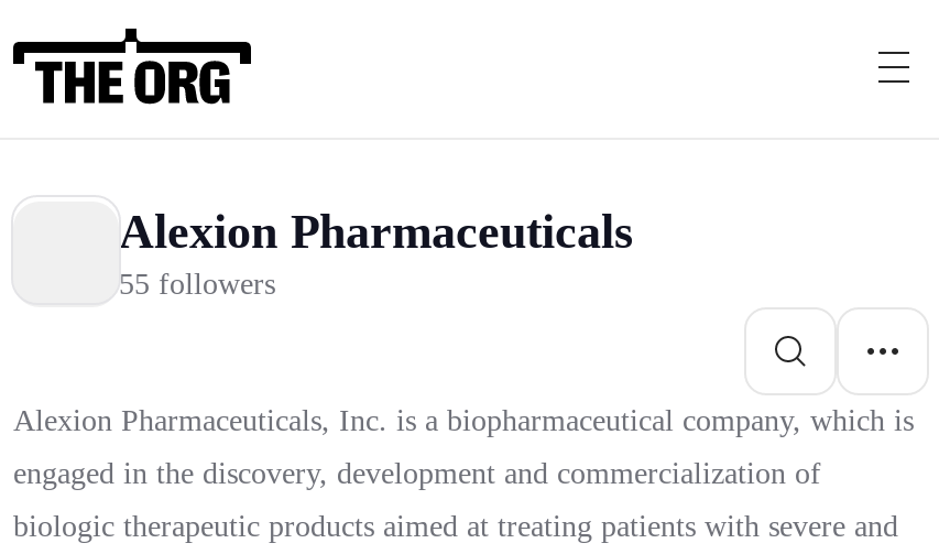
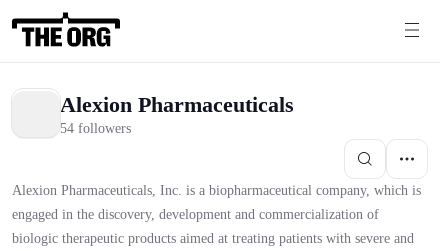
[119,267,275,300] 55 followers -> [60,120,131,135] 54 followers

